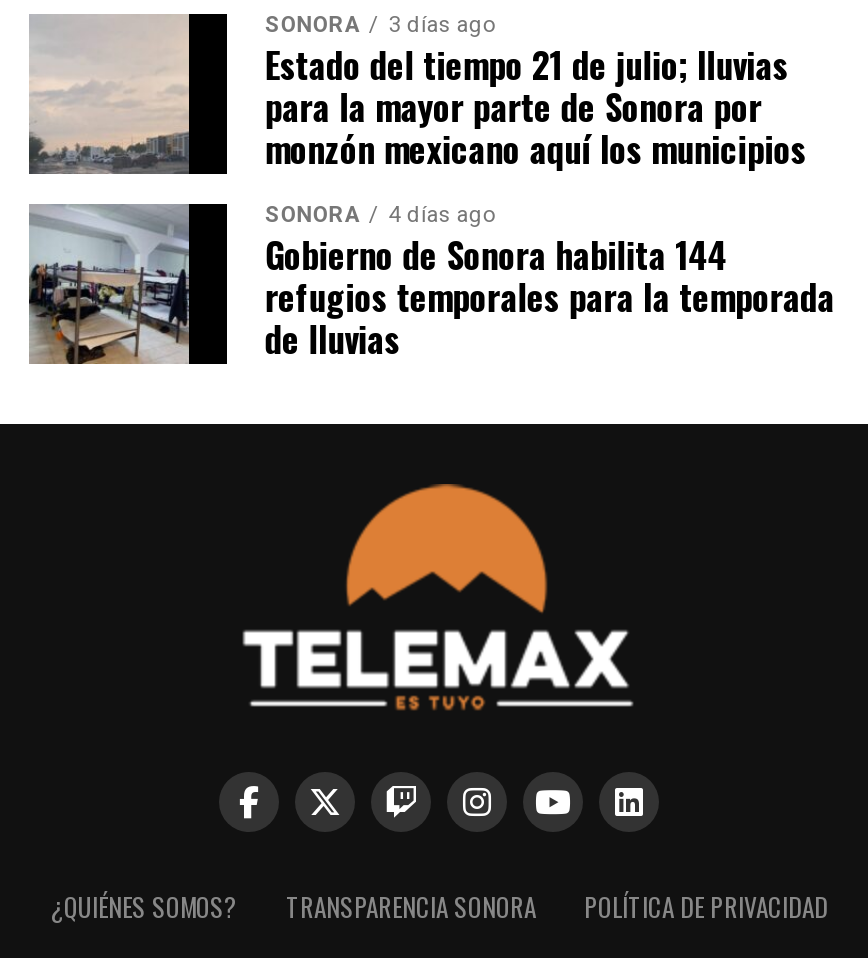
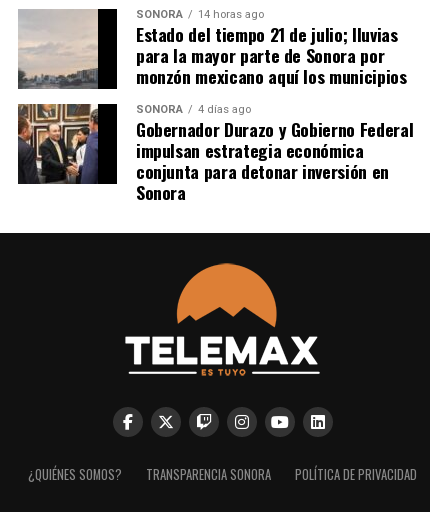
[265,11,495,37] SONORA 3 días ago -> [136,8,264,21] SONORA 14 horas ago
[29,204,835,366] [image] | Gobierno de Sonora habilita 144 | refugios temporales para la temporada | de lluvias -> [18,104,413,205] [image] | Gobernador Durazo y Gobierno Federal | impulsan estrategia económica | conjunta para detonar inversión en | Sonora

